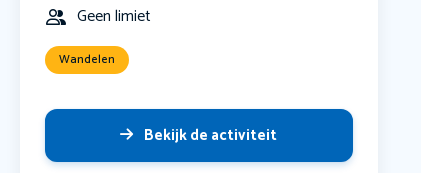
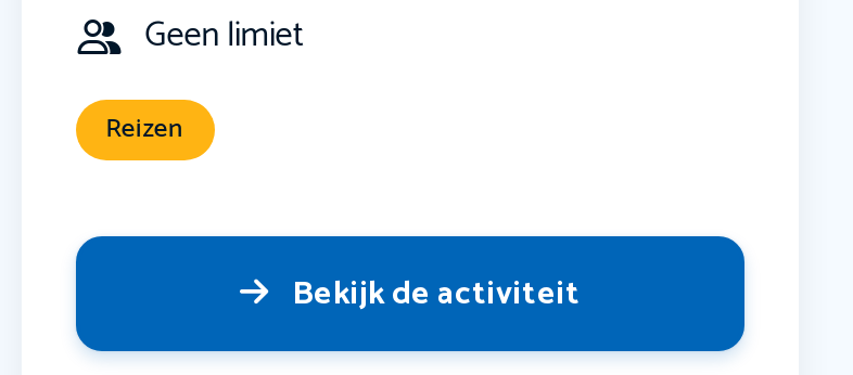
[59,50,115,69] Wandelen -> [106,109,184,150] Reizen

